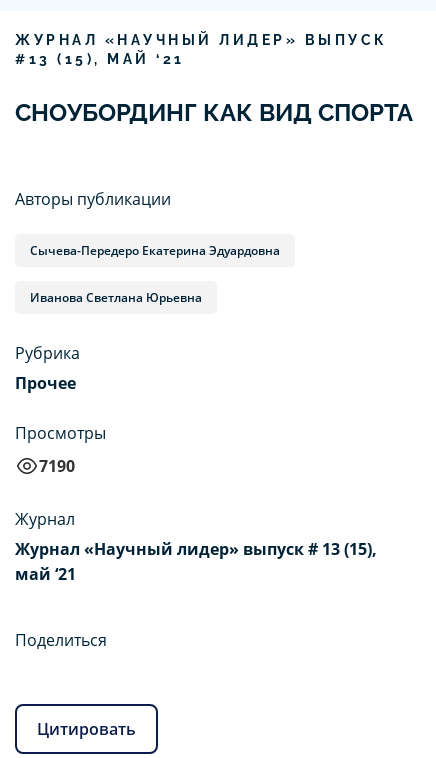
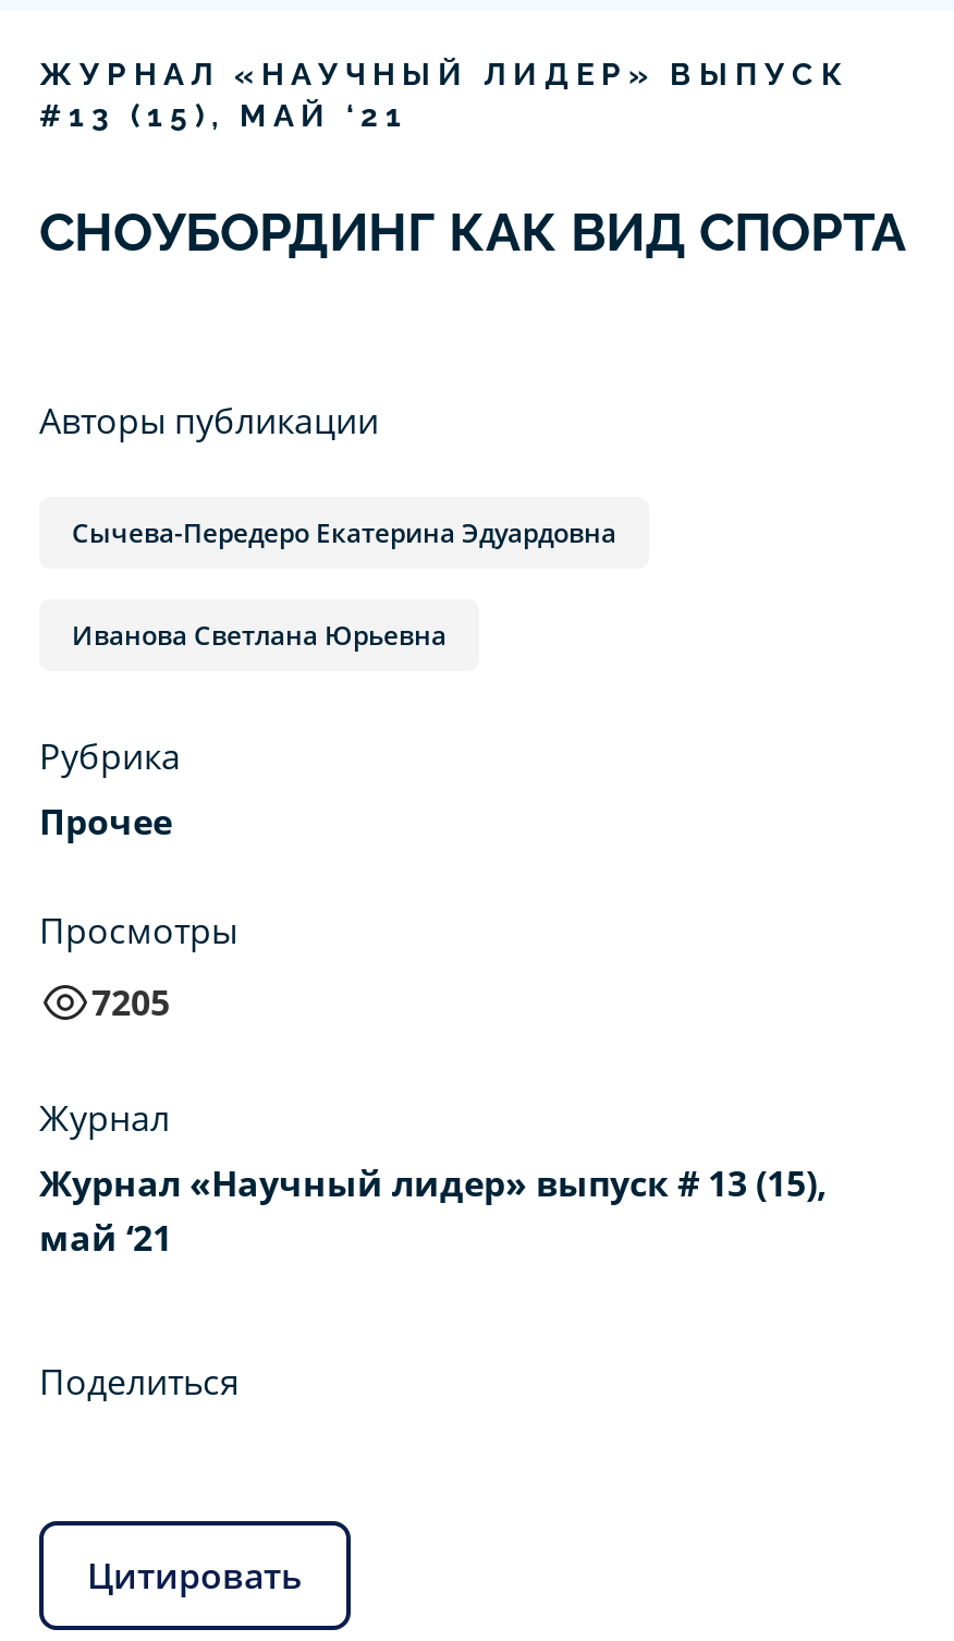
[39,455,75,477] 7190 -> [91,978,170,1026] 7205

